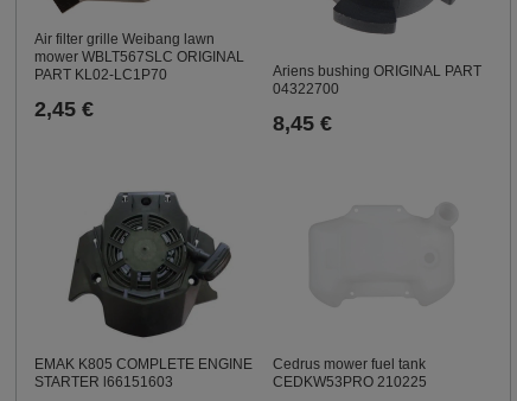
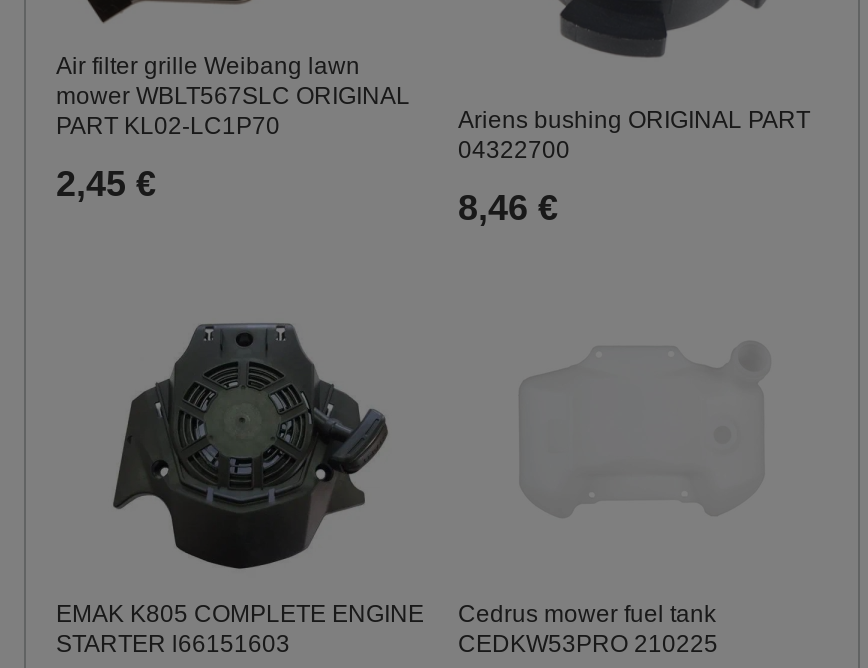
[273,112,332,135] 8,45 € -> [458,188,558,228] 8,46 €

